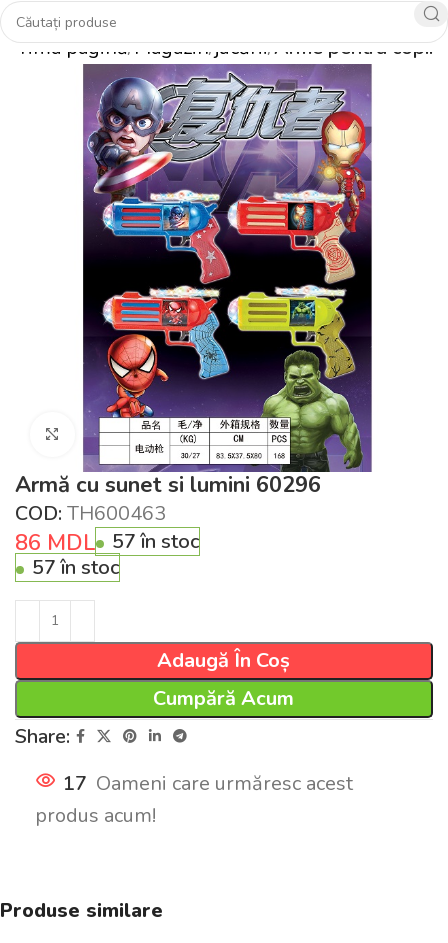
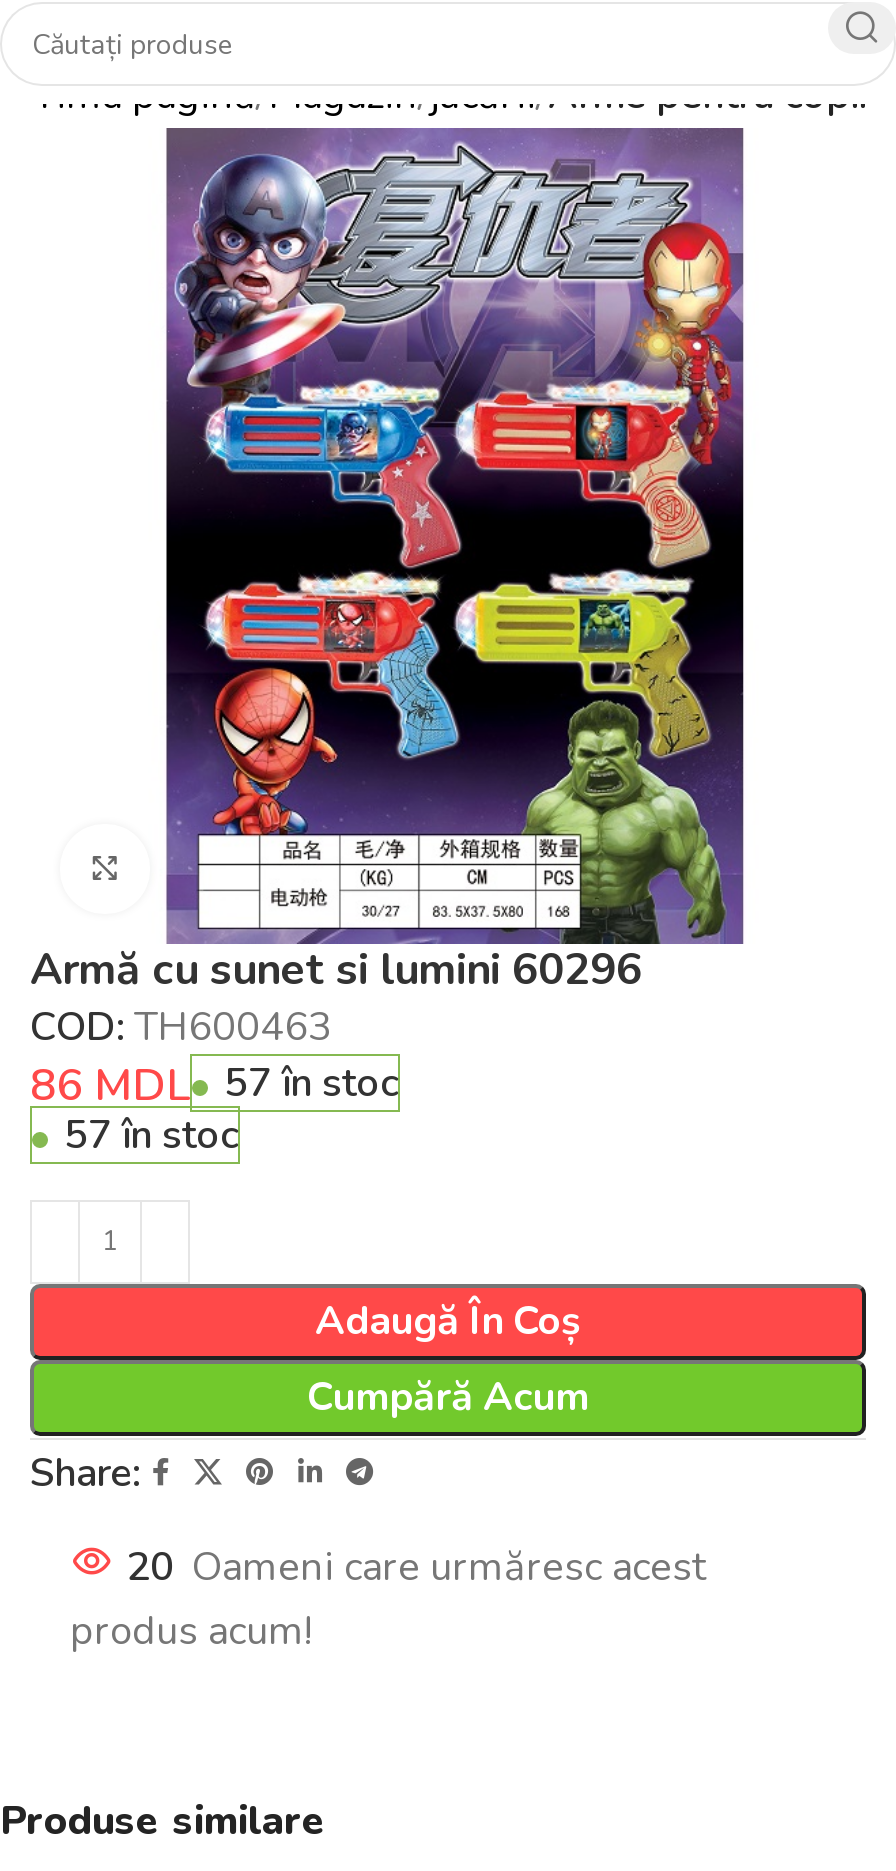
[63,770,353,797] 17 Oameni care urmăresc acest -> [126,1540,706,1594] 20 Oameni care urmăresc acest

